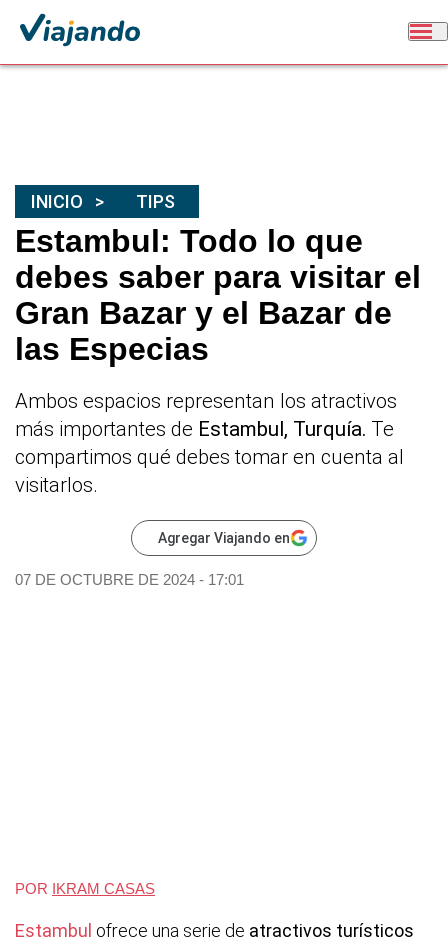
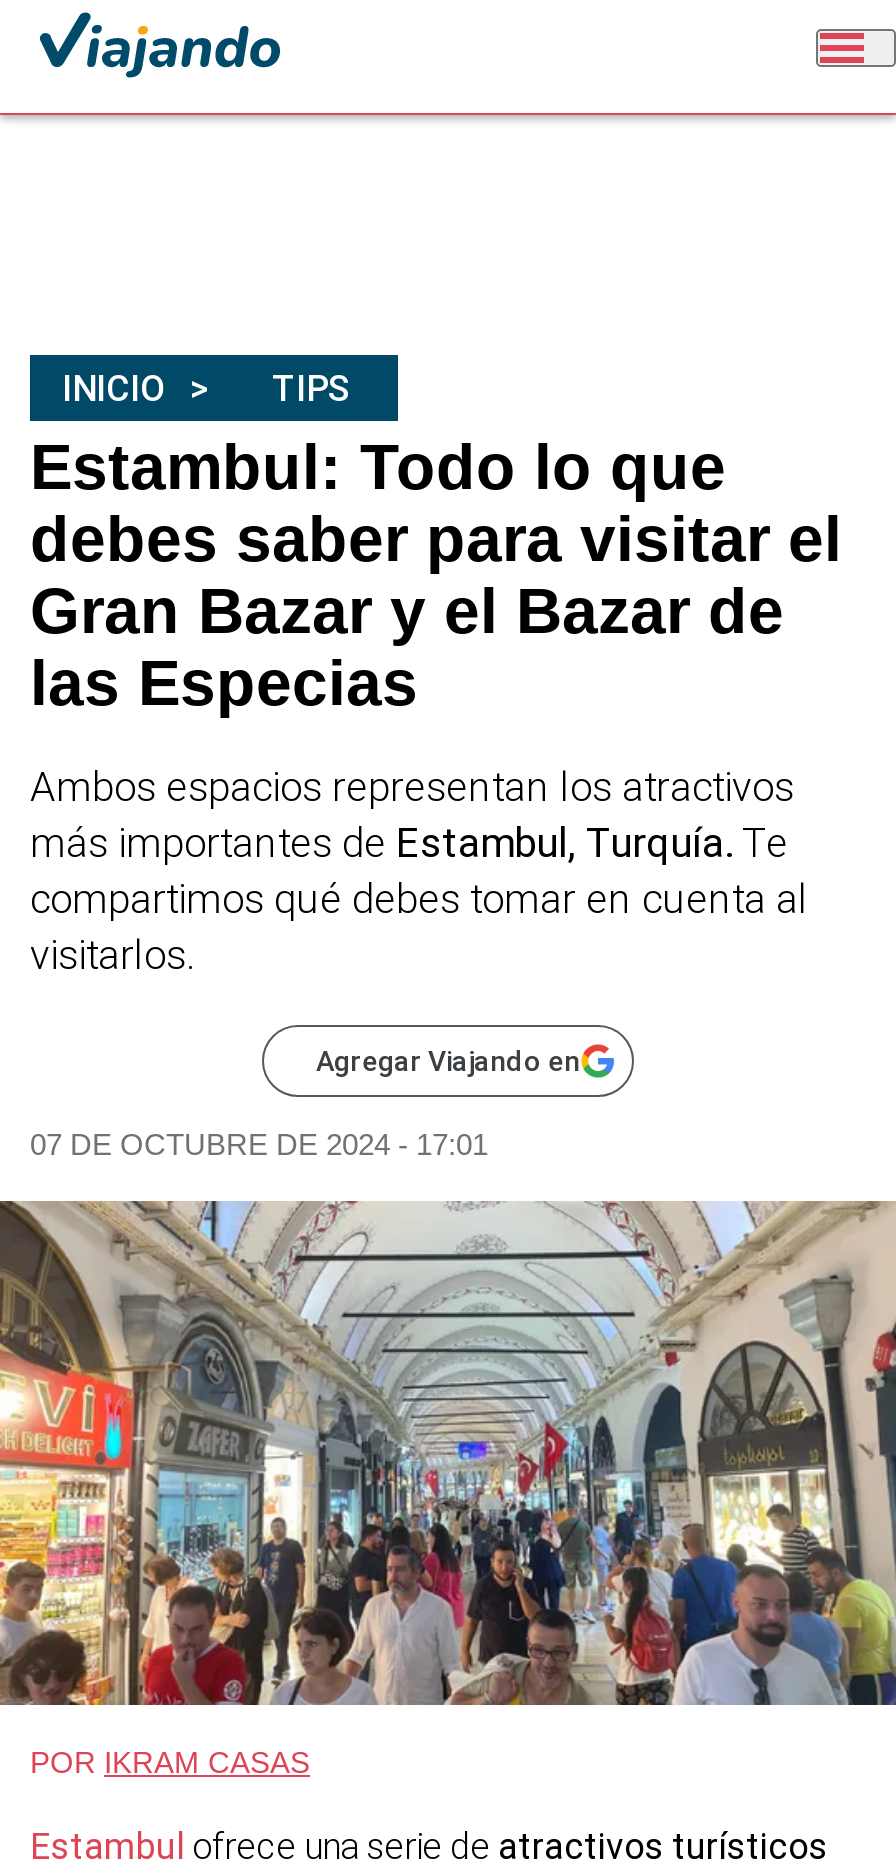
none -> [6,1199,890,1707] [image]

